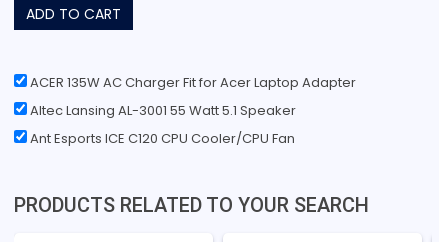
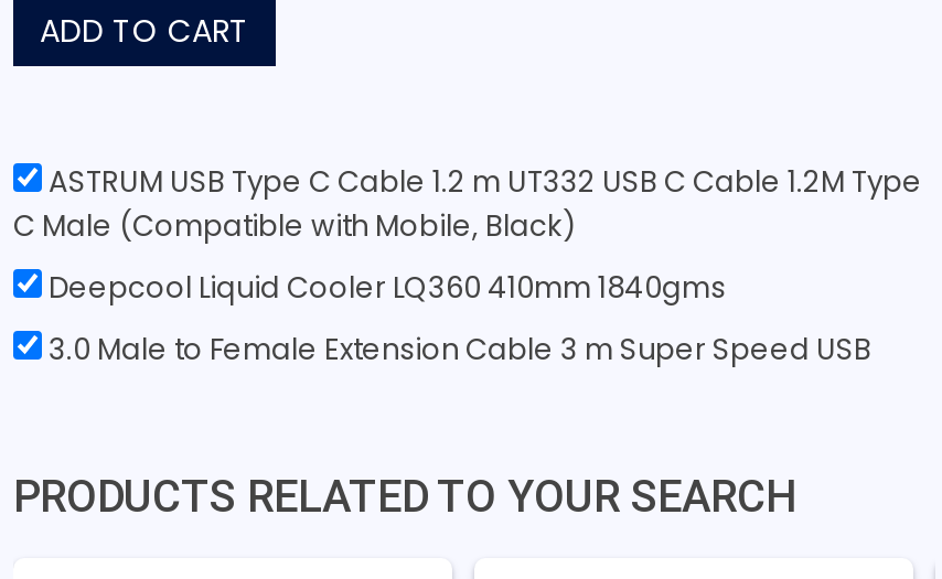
[27,72,356,91] ACER 135W AC Charger Fit for Acer Laptop Adapter -> [13,160,922,246] ASTRUM USB Type C Cable 1.2 m UT332 USB C Cable 1.2M Type | C Male (Compatible with Mobile, Black)
[27,100,296,119] Altec Lansing AL-3001 55 Watt 5.1 Speaker -> [42,266,726,308] Deepcool Liquid Cooler LQ360 410mm 1840gms
[27,128,295,147] Ant Esports ICE C120 CPU Cooler/CPU Fan -> [42,328,871,369] 3.0 Male to Female Extension Cable 3 m Super Speed USB

